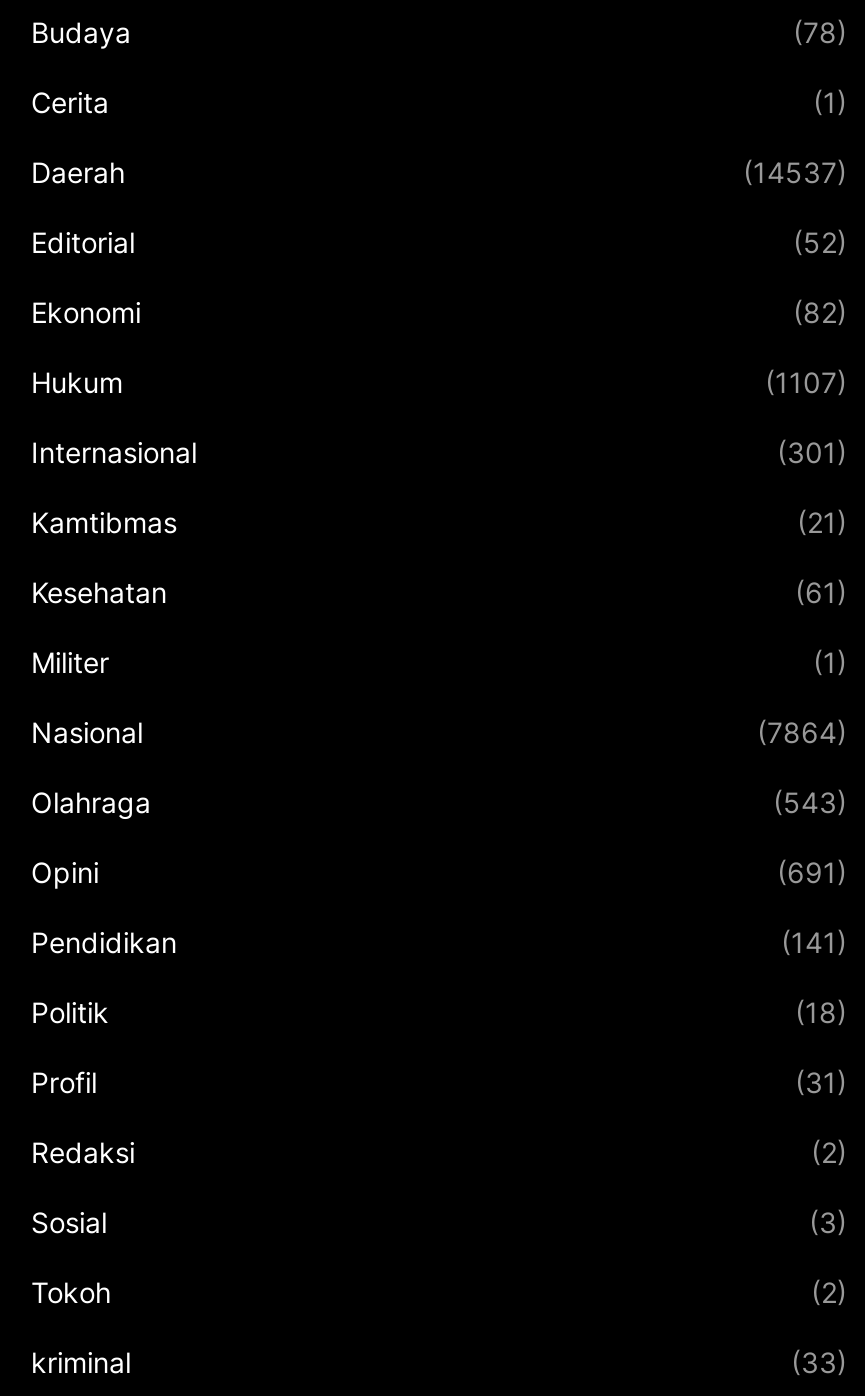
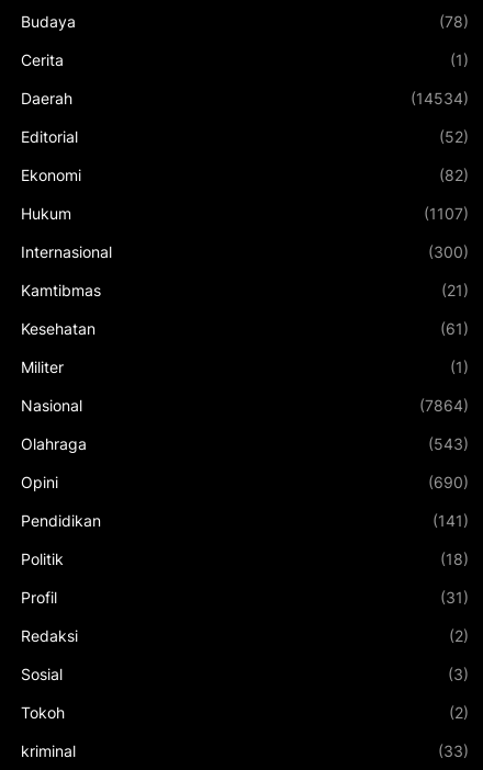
[743,155,847,189] (14537) -> [411,89,469,108] (14534)
[777,435,847,469] (301) -> [428,243,469,261] (300)
[777,855,847,889] (691) -> [428,473,469,492] (690)

